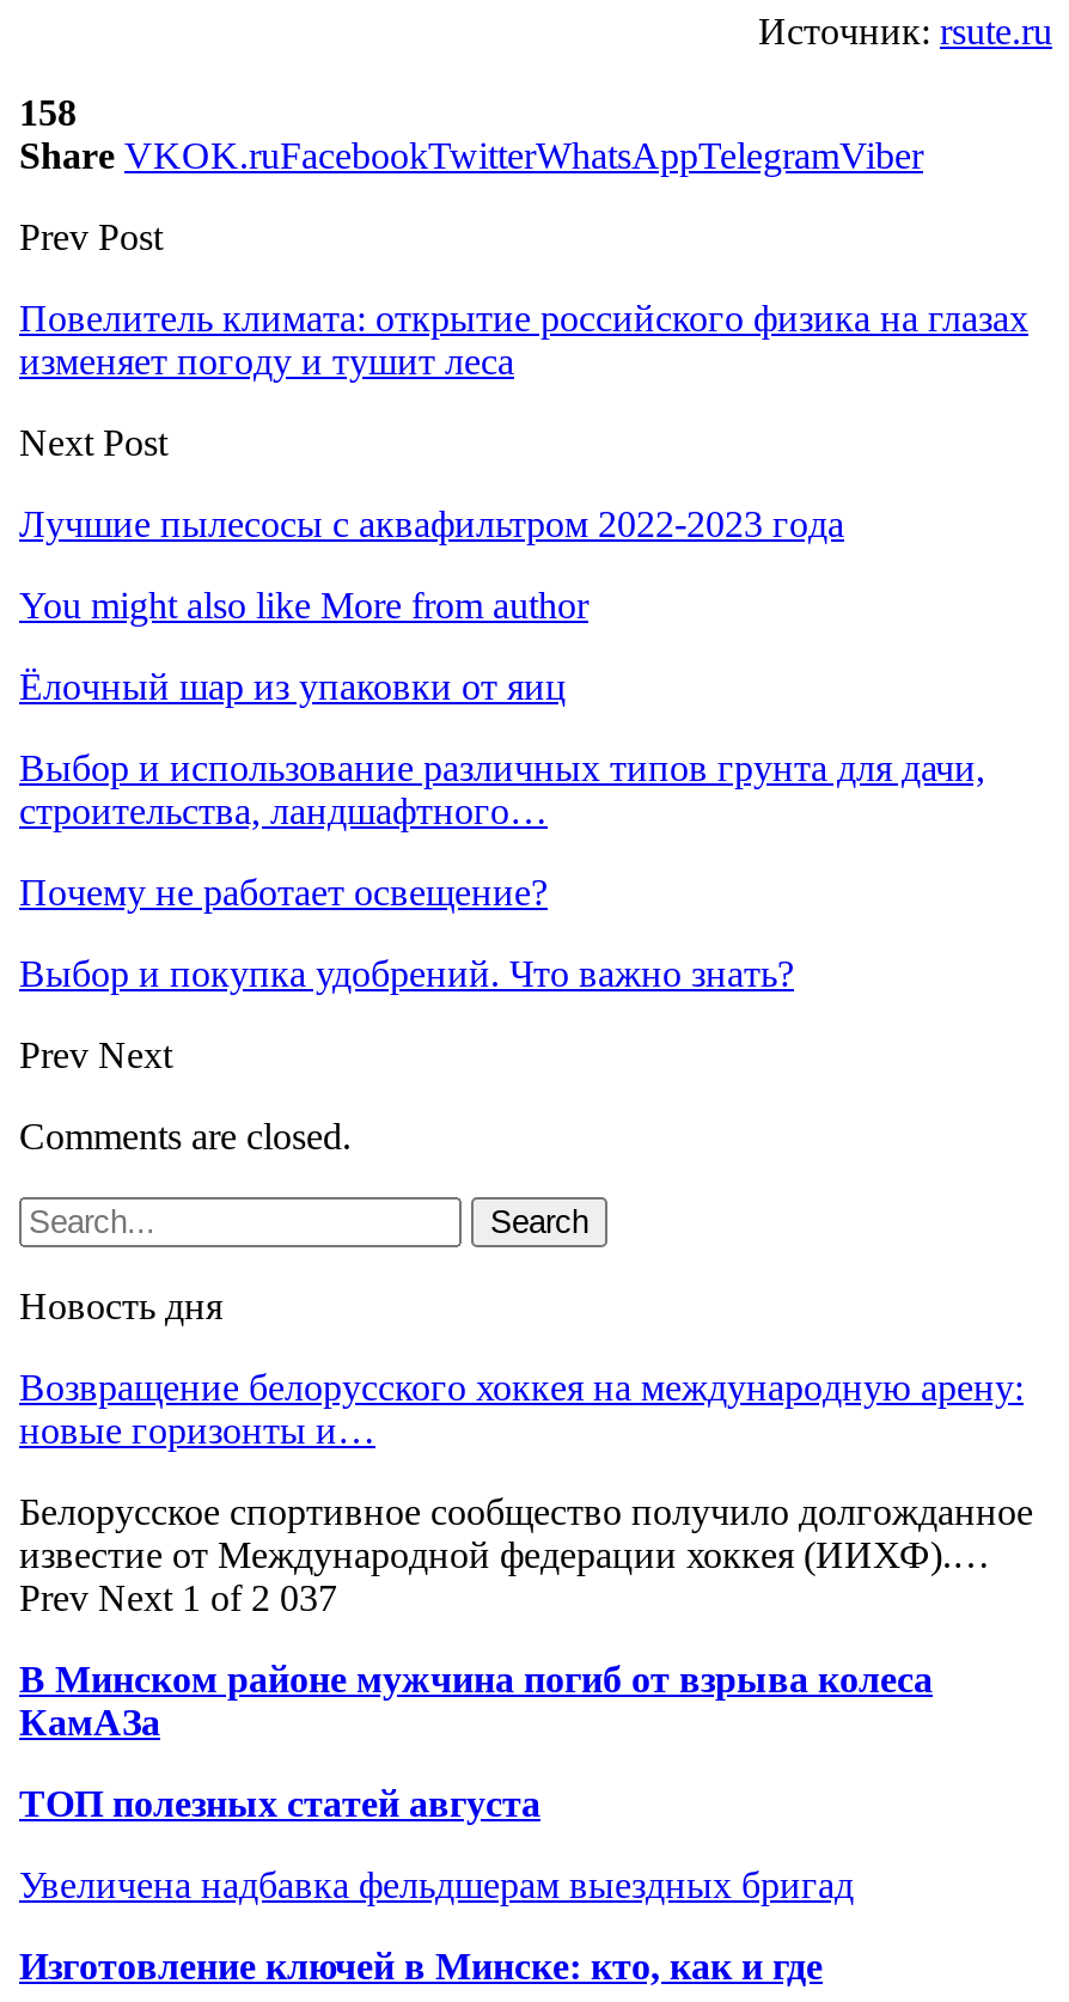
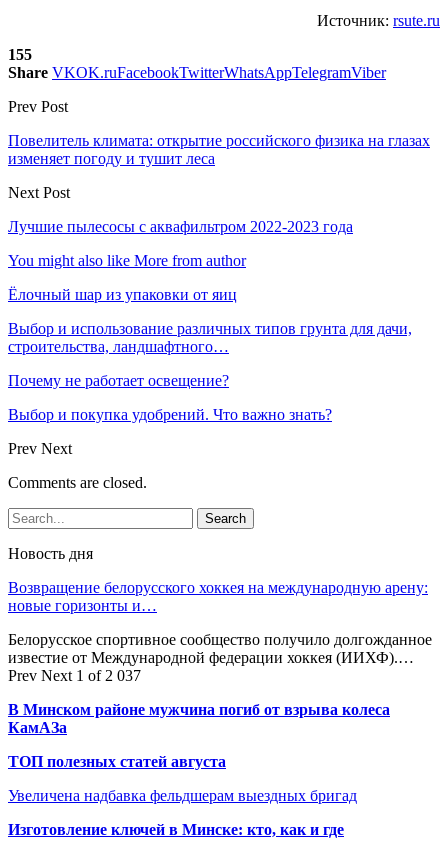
[19,93,77,133] 158 -> [8,46,32,63] 155

